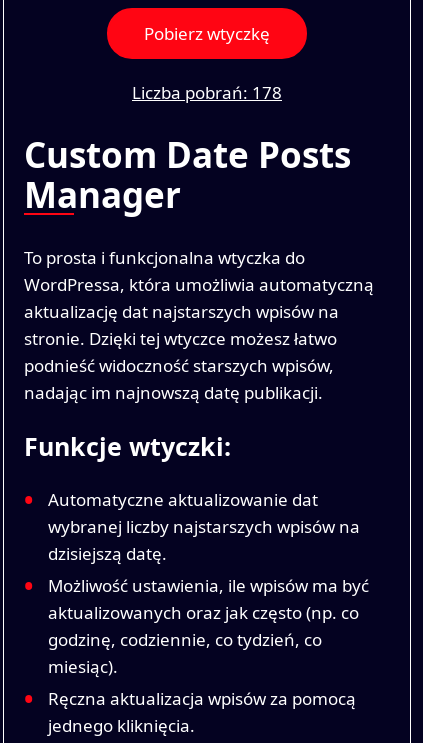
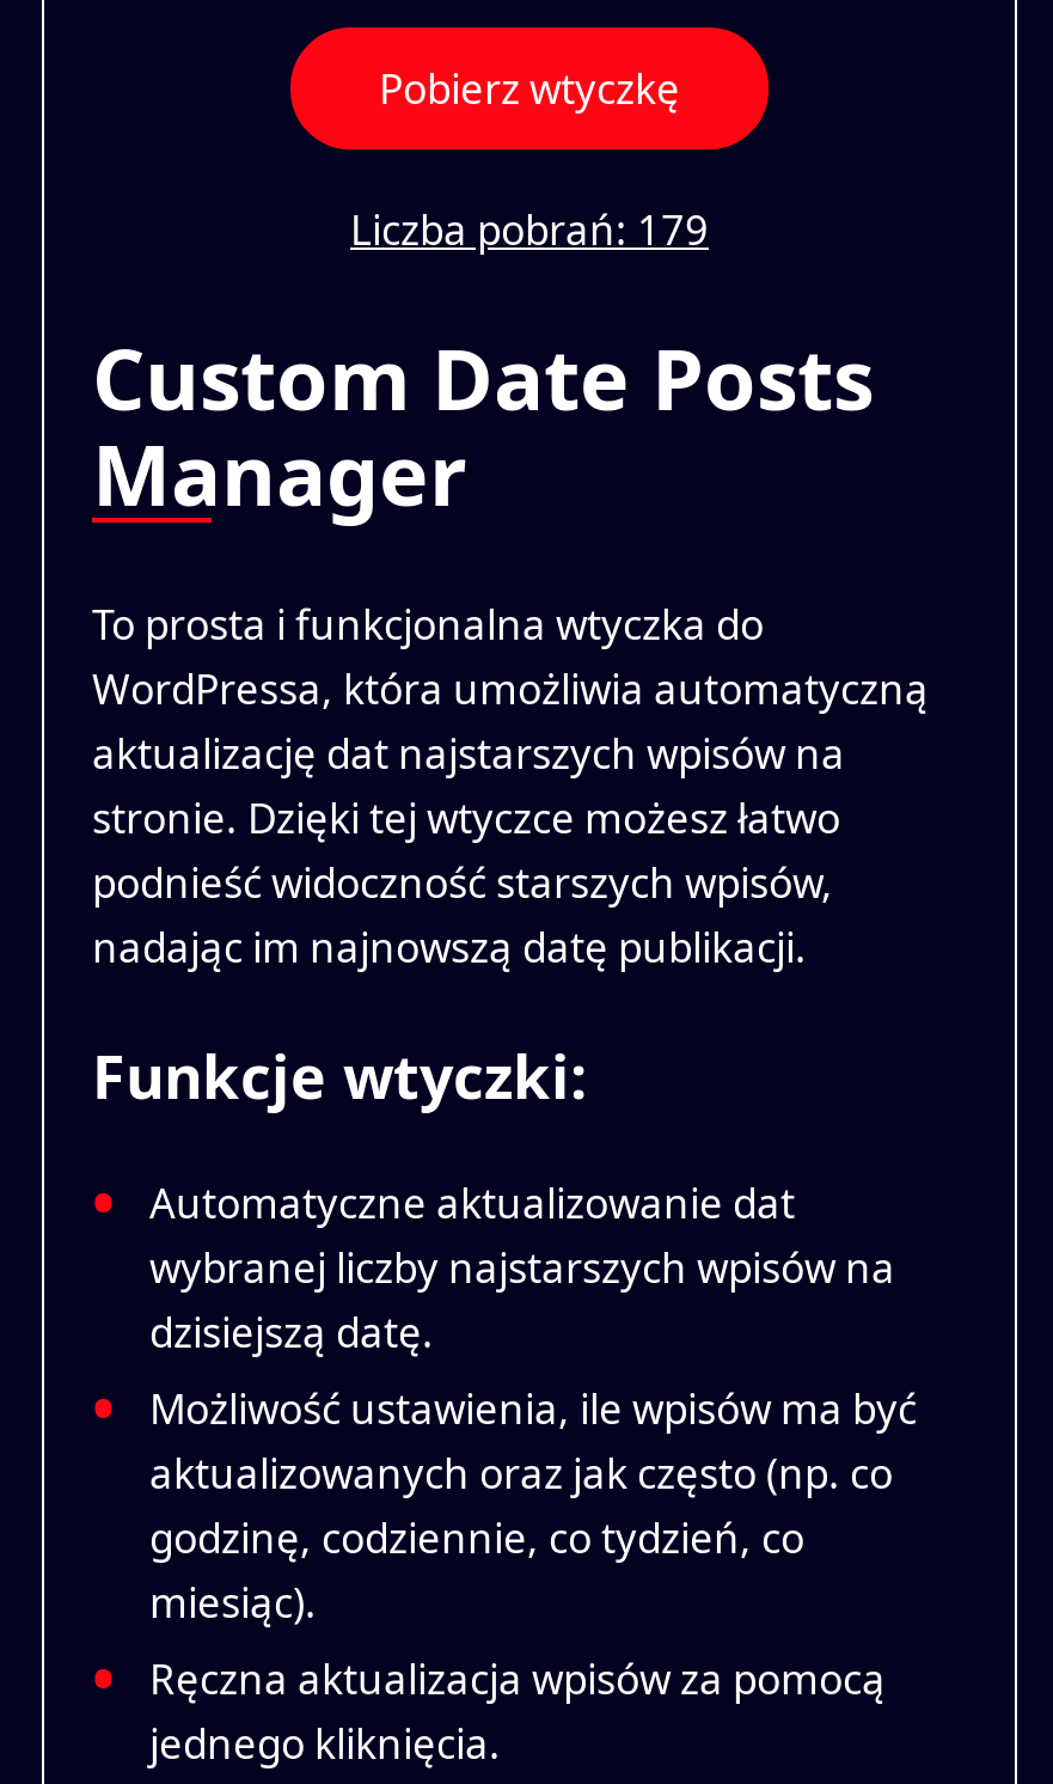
[132,81,282,104] Liczba pobrań: 178 -> [350,203,709,258] Liczba pobrań: 179

